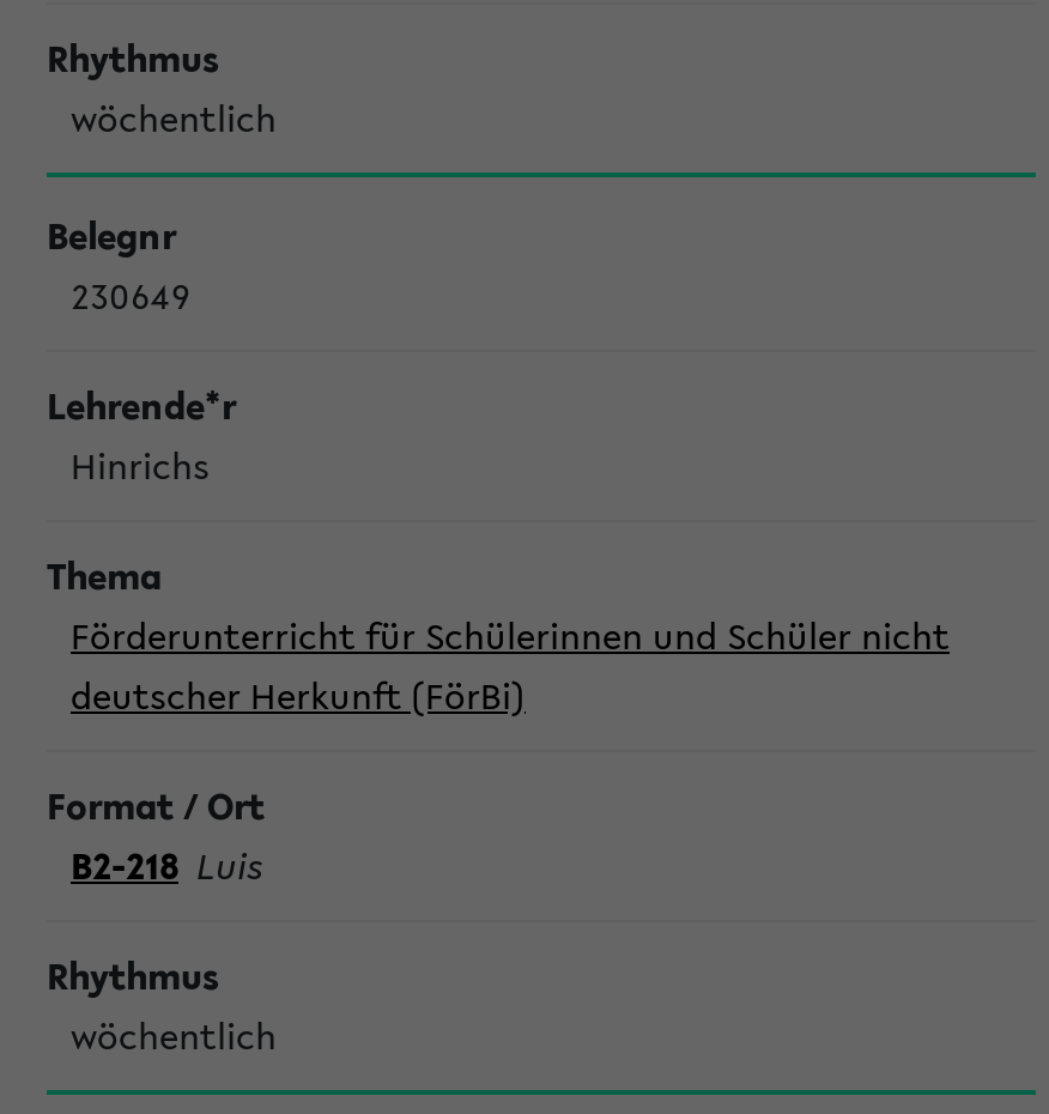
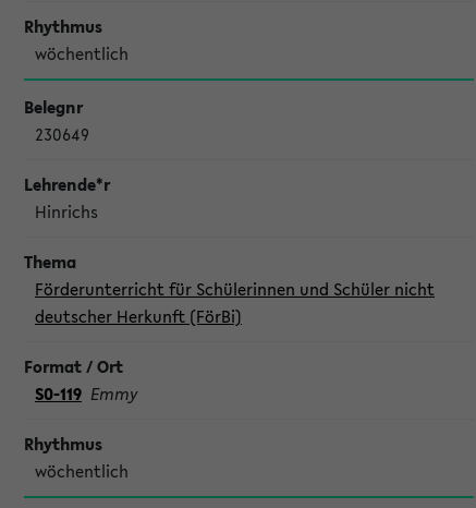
[71,838,263,891] B2-218 Luis -> [35,382,137,406] S0-119 Emmy

